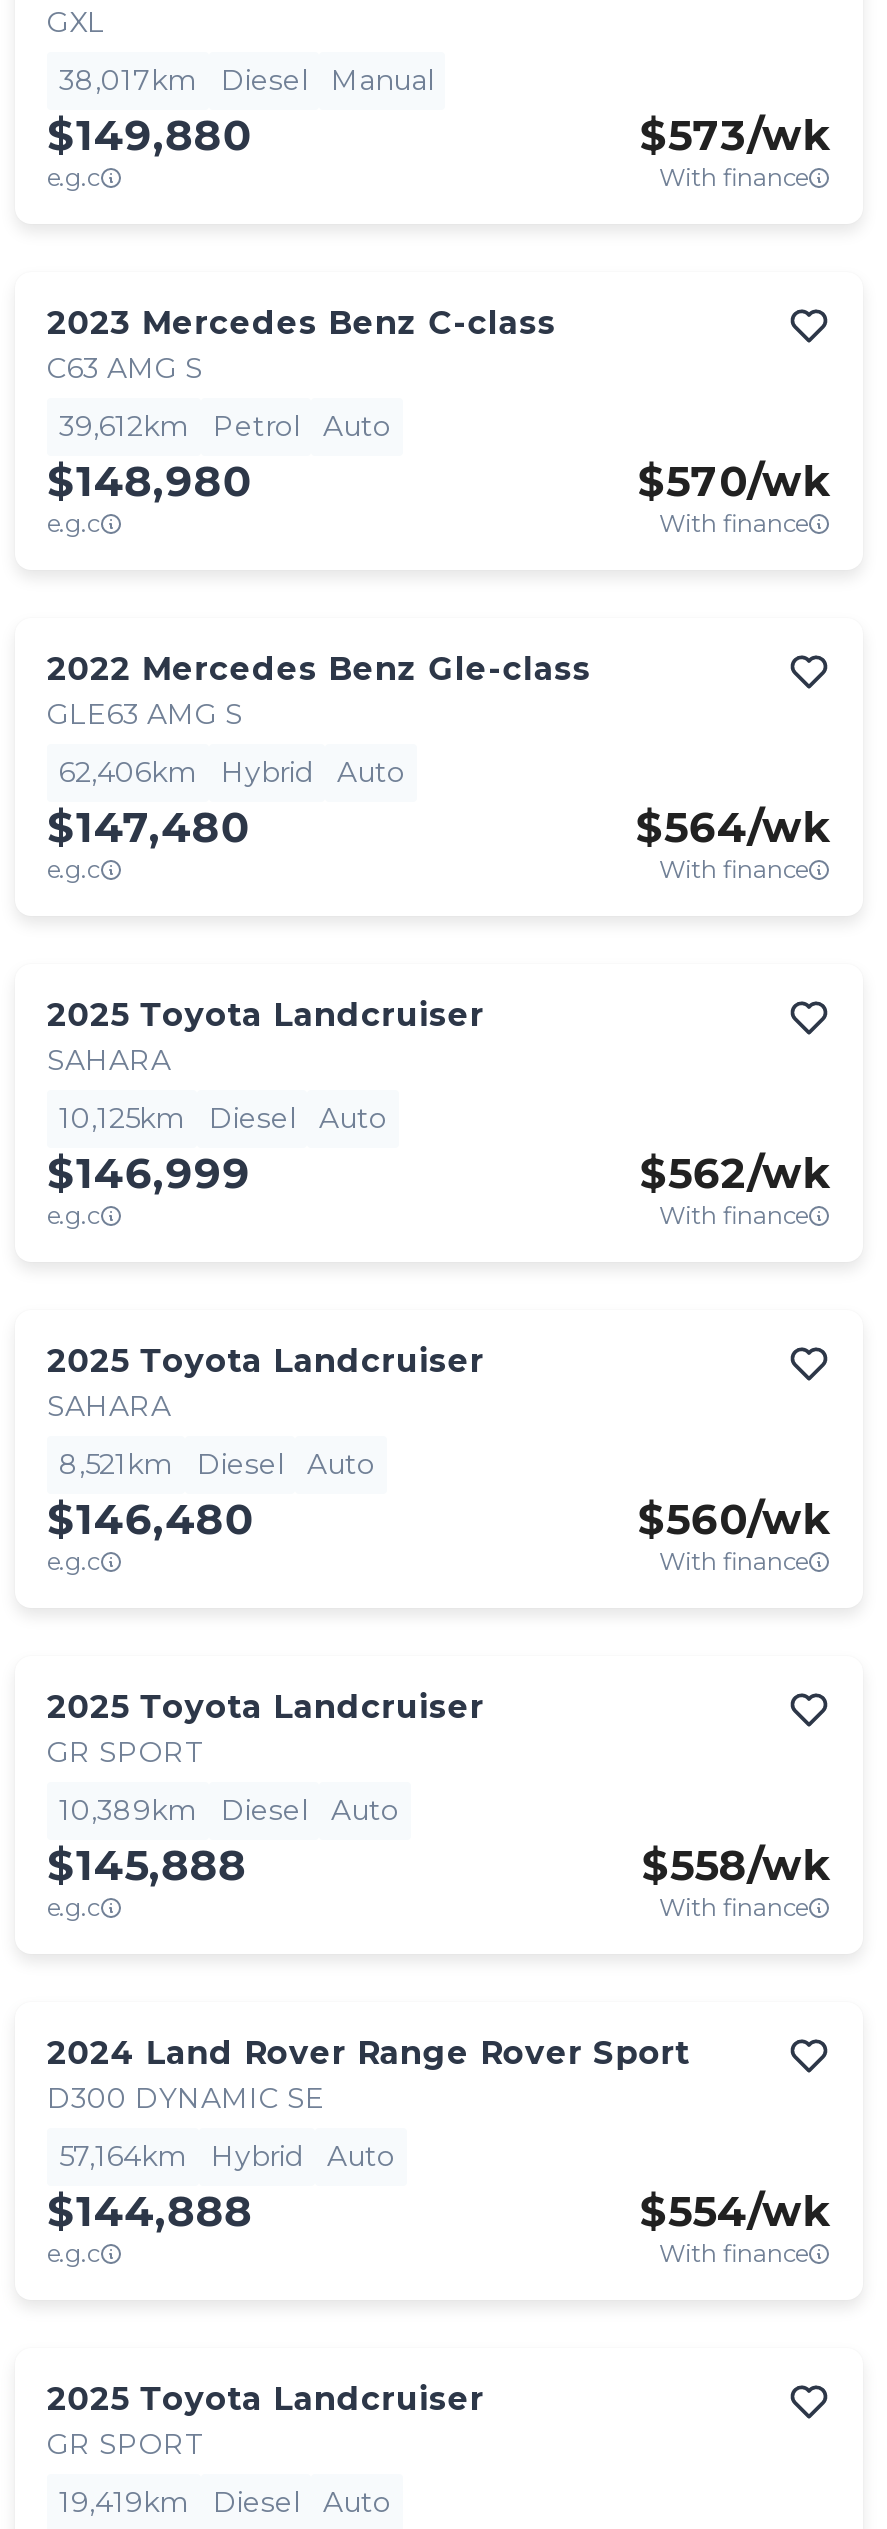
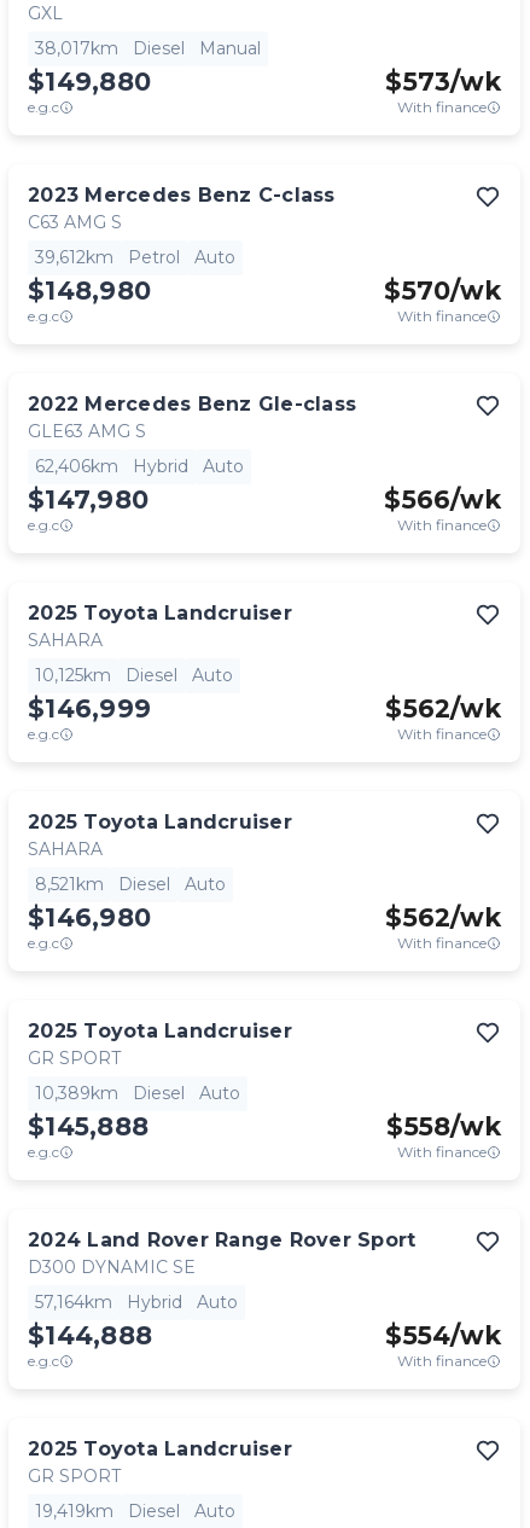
[47,802,249,852] $147,480 -> [28,484,148,515] $147,980
[635,802,831,852] $564/wk -> [384,484,501,515] $566/wk
[47,1494,253,1544] $146,480 -> [28,902,151,933] $146,980
[637,1494,831,1544] $560/wk -> [385,902,501,933] $562/wk

